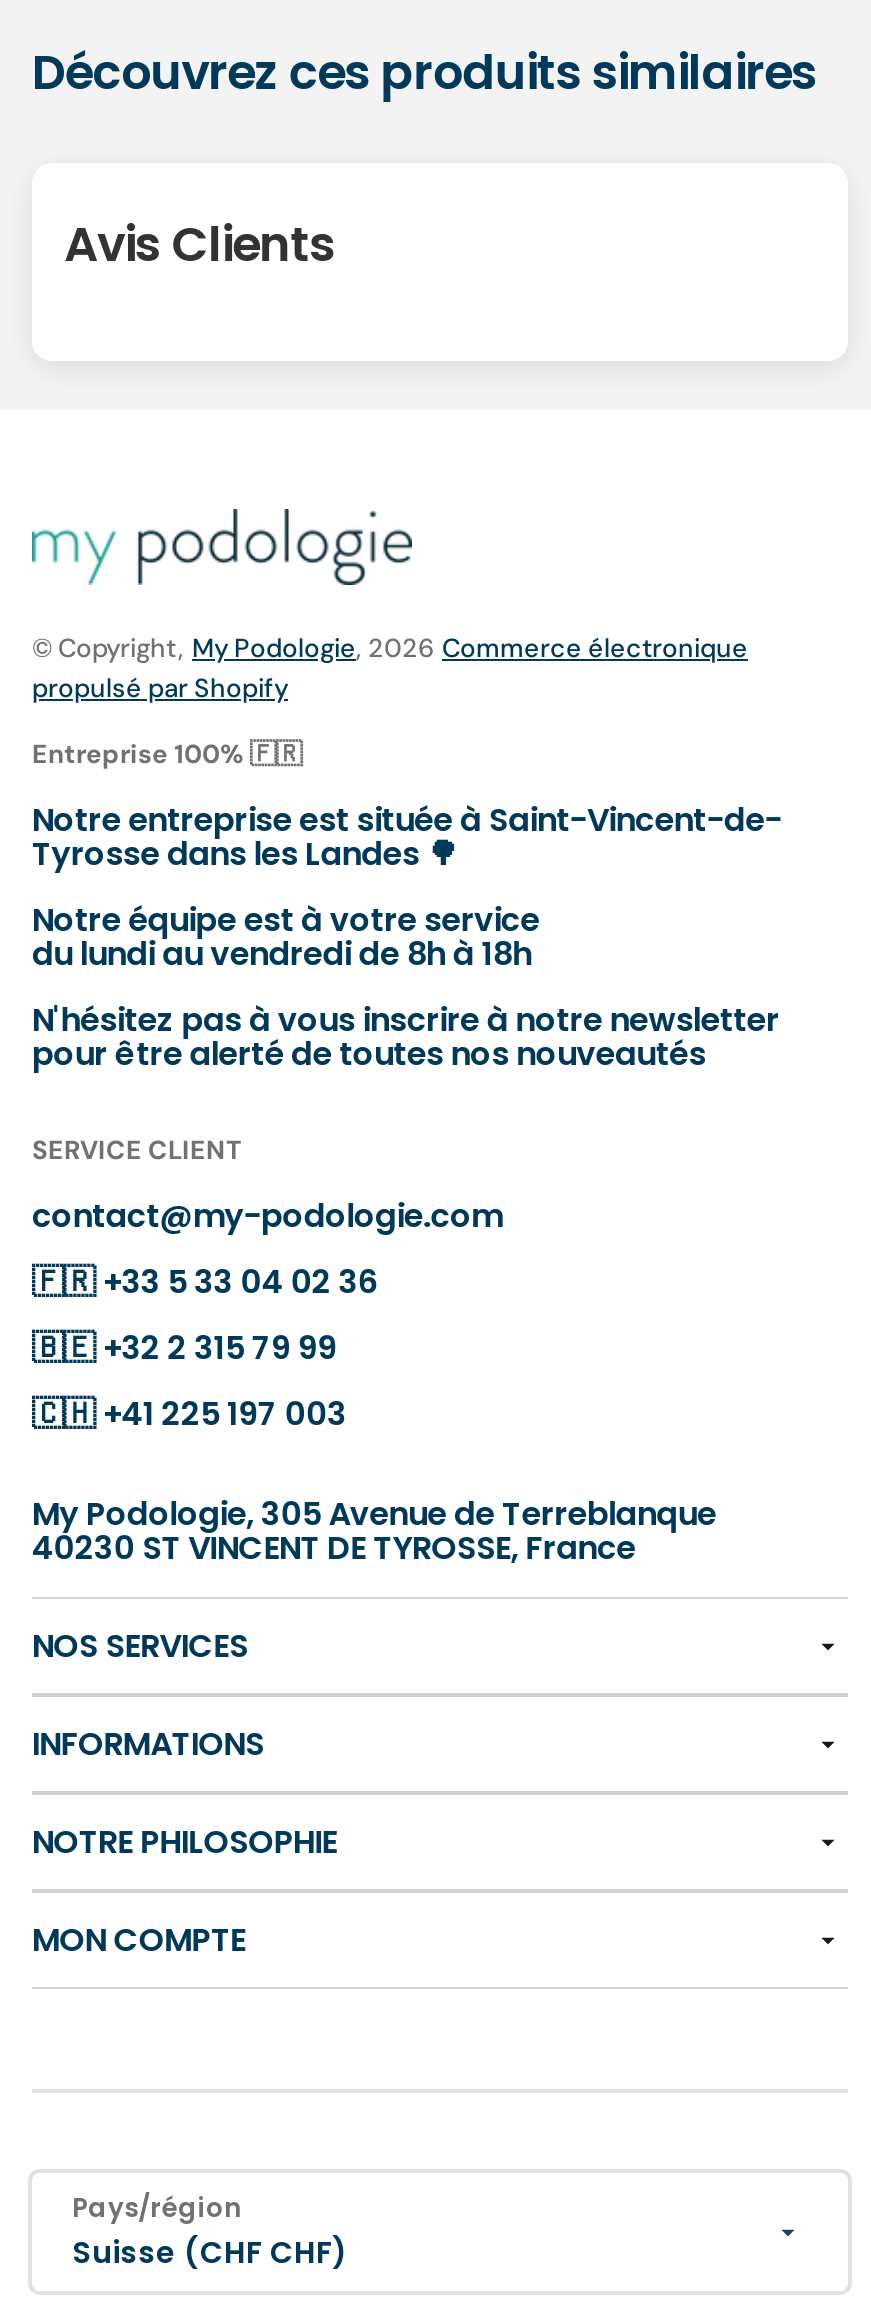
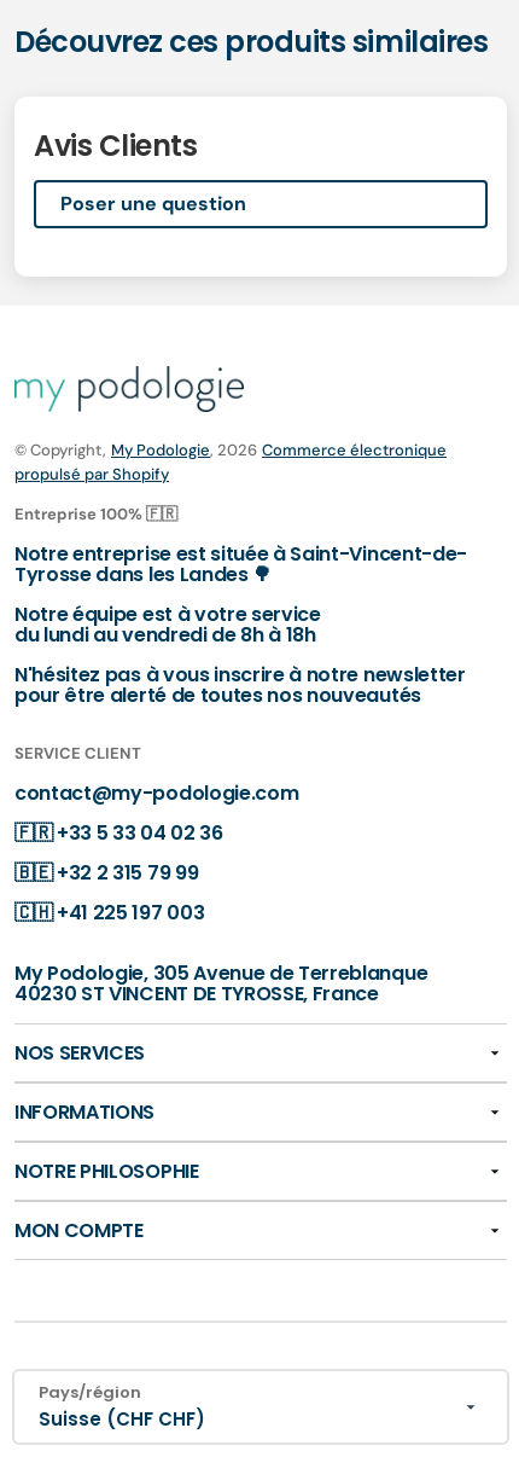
none -> [60,191,246,216] Poser une question

